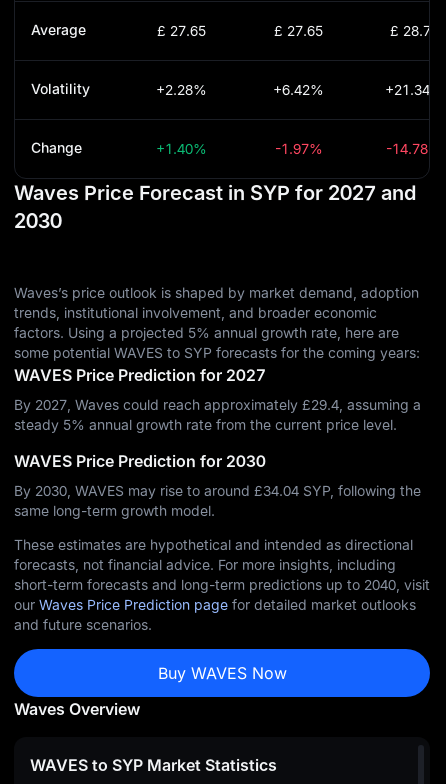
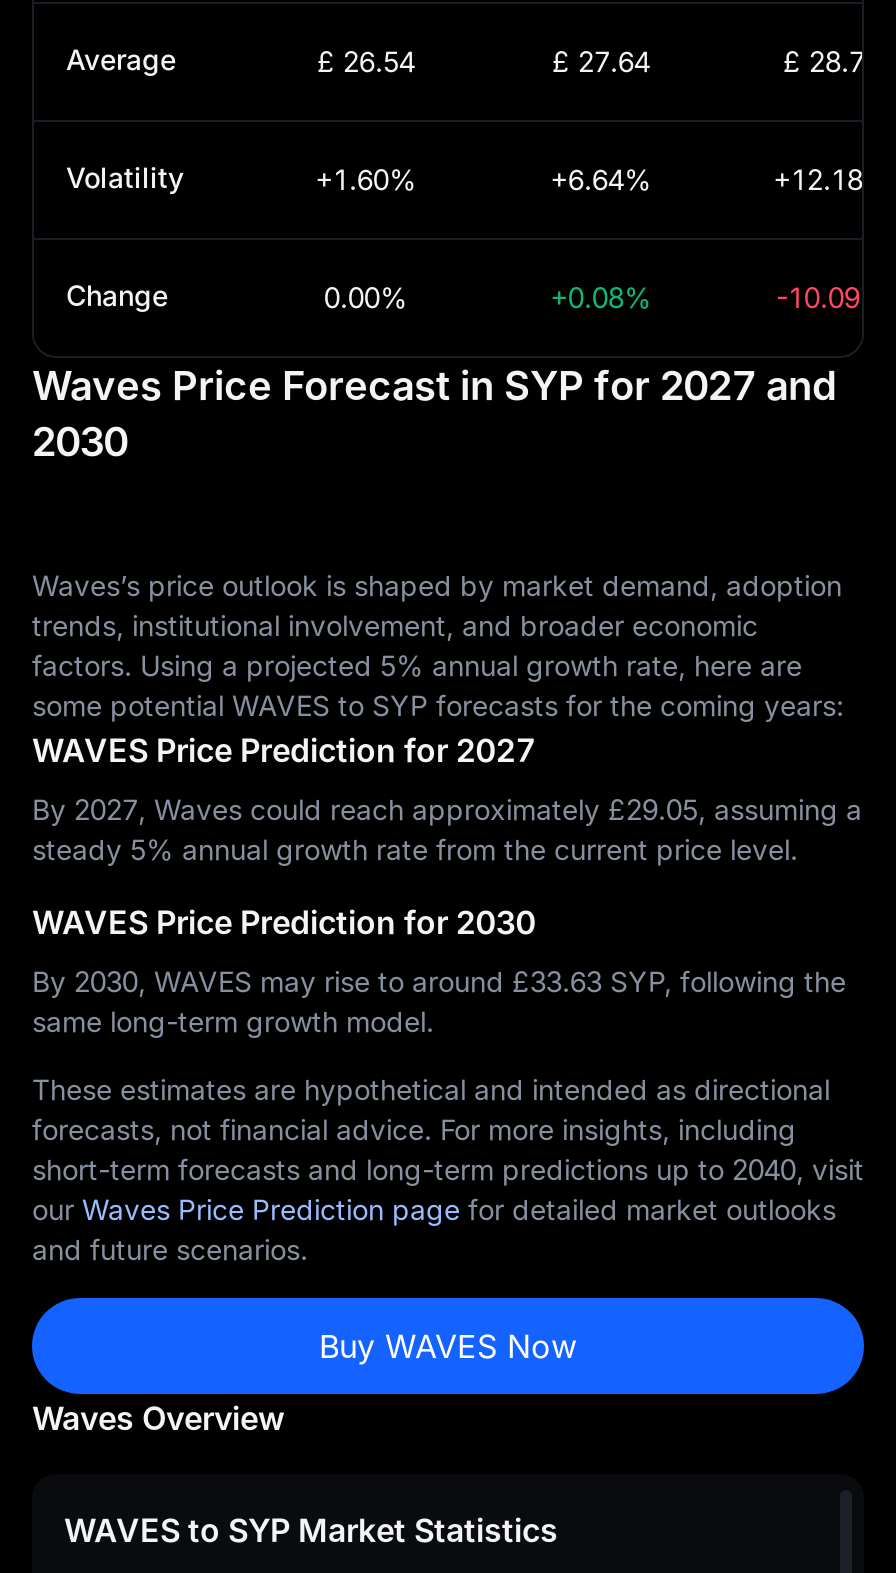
[156,22,205,39] £ 27.65 -> [317,45,415,79] £ 26.54
[274,22,323,39] £ 27.65 -> [552,45,650,79] £ 27.64
[155,81,206,98] +2.28% -> [315,163,417,197] +1.60%
[273,81,324,98] +6.42% -> [550,163,652,197] +6.64%
[384,81,443,98] +21.34% -> [773,163,891,197] +12.18%
[155,140,206,157] +1.40% -> [324,281,408,315] 0.00%
[274,140,322,157] -1.97% -> [550,281,652,315] +0.08%
[386,140,442,157] -14.78% -> [776,281,888,315] -10.09%
[14,396,421,413] By 2027, Waves could reach approximately £29.4, assuming a -> [32,793,862,827] By 2027, Waves could reach approximately £29.05, assuming a
[14,482,421,499] By 2030, WAVES may rise to around £34.04 SYP, following the -> [32,965,846,999] By 2030, WAVES may rise to around £33.63 SYP, following the

